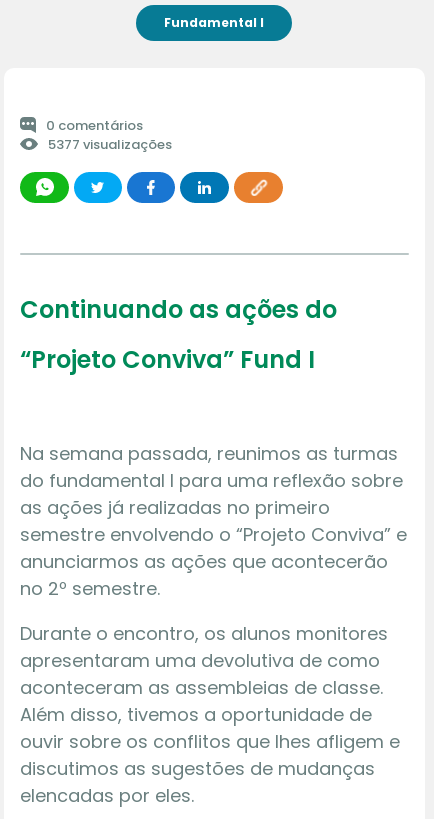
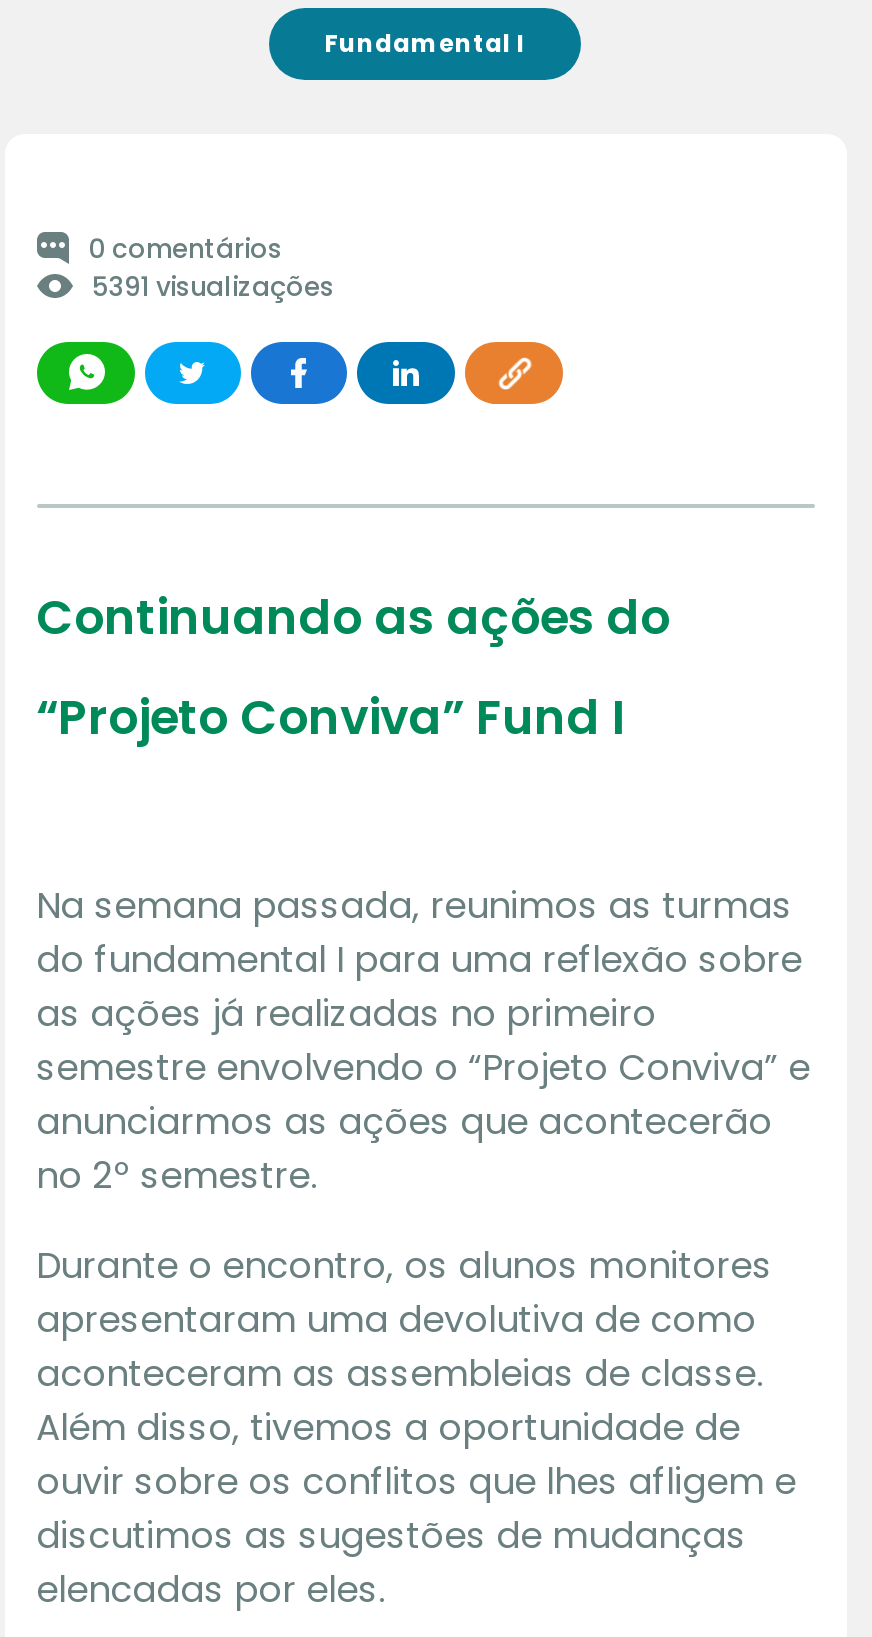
[47,135,171,154] 5377 visualizações -> [92,268,334,306] 5391 visualizações

